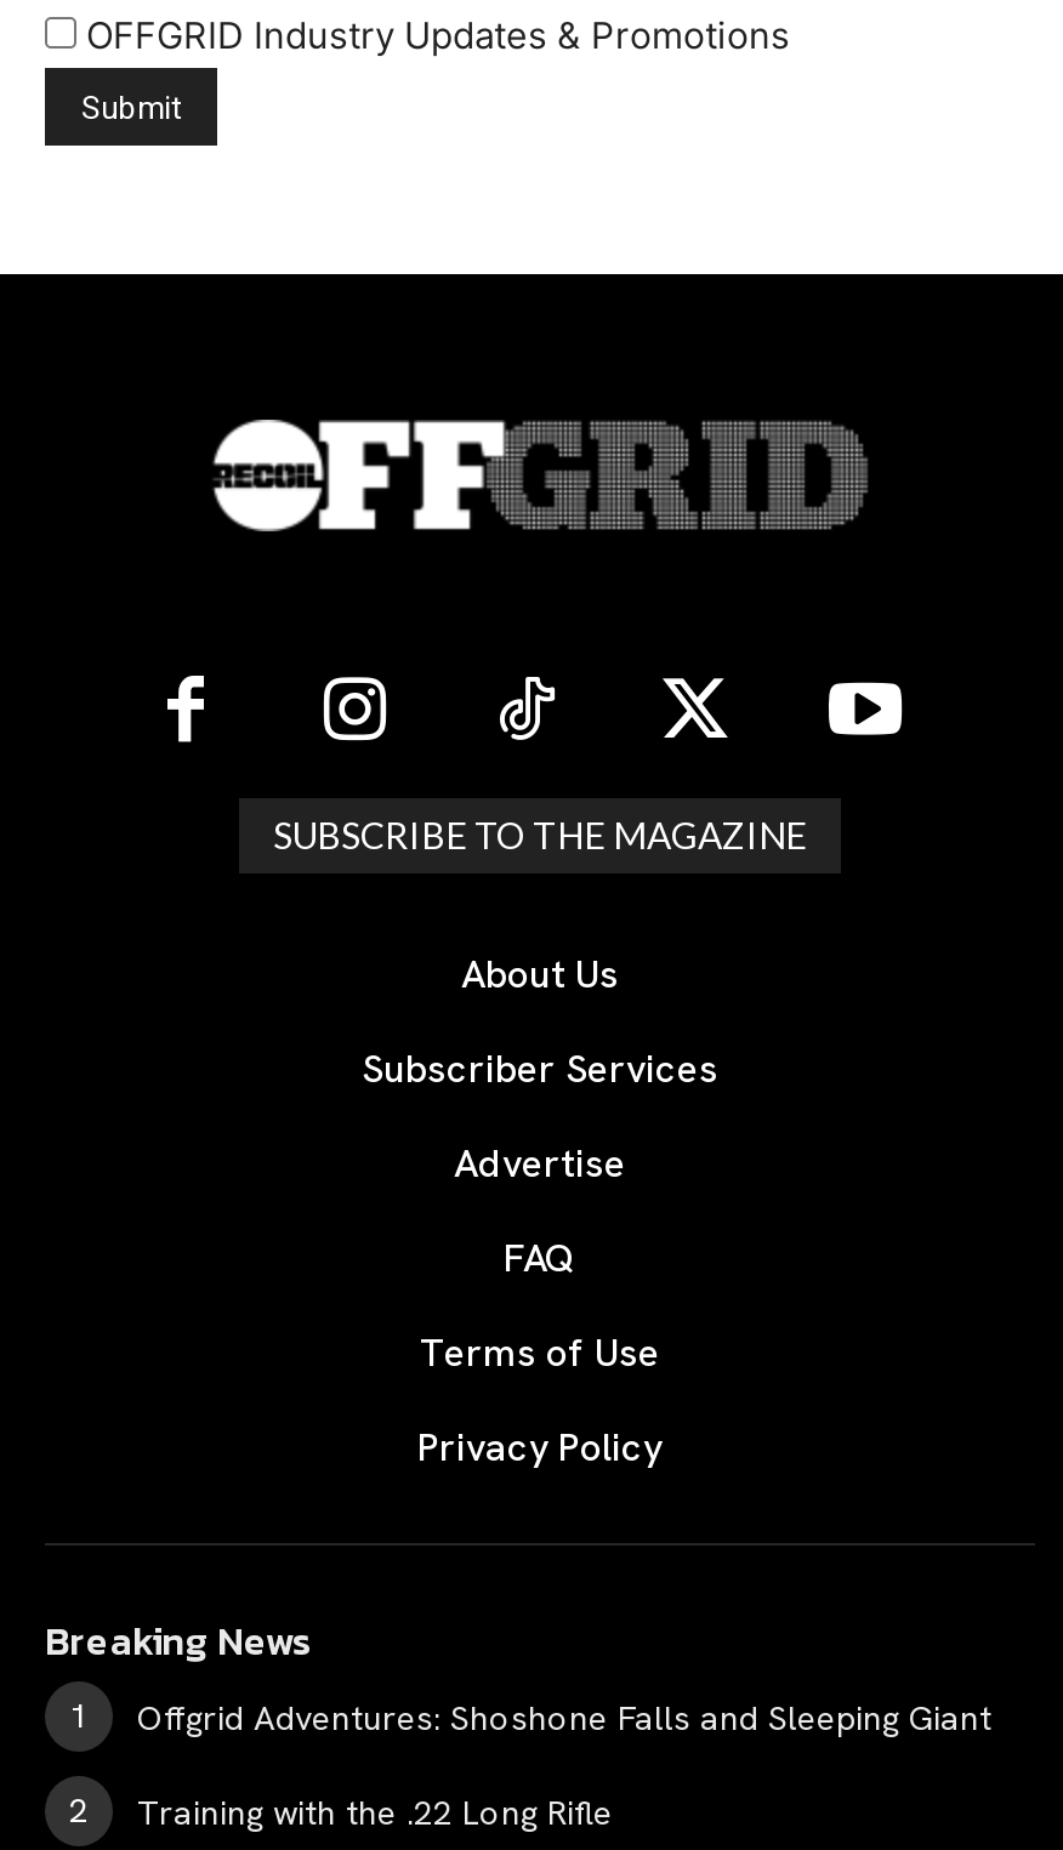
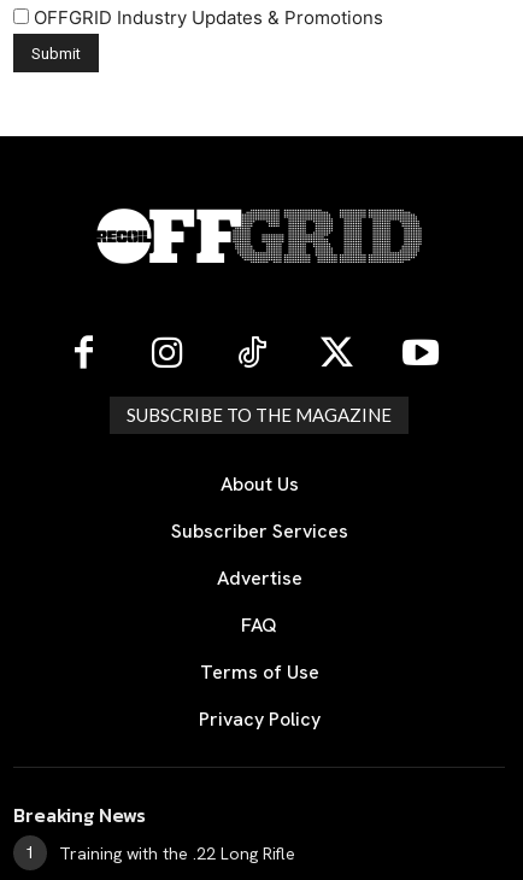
[137,1695,991,1738] Offgrid Adventures: Shoshone Falls and Sleeping Giant -> none

